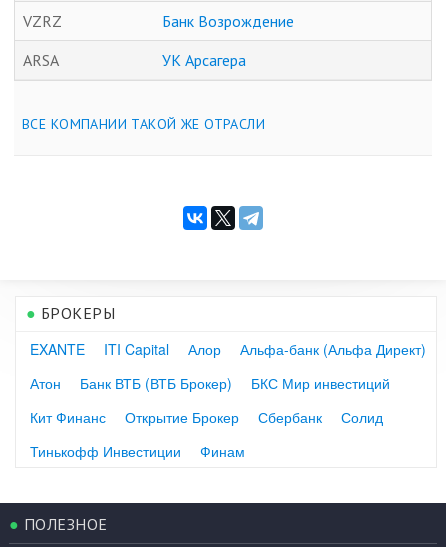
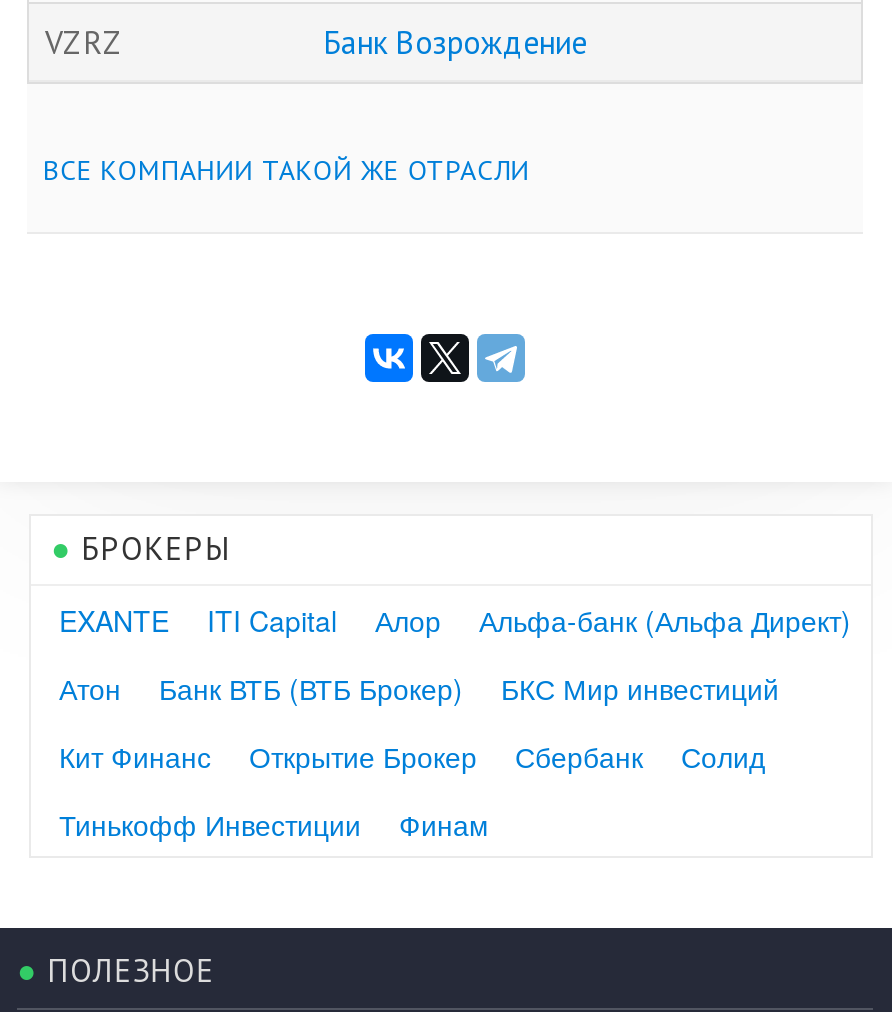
[23,50,246,70] ARSA | УК Арсагера -> none

